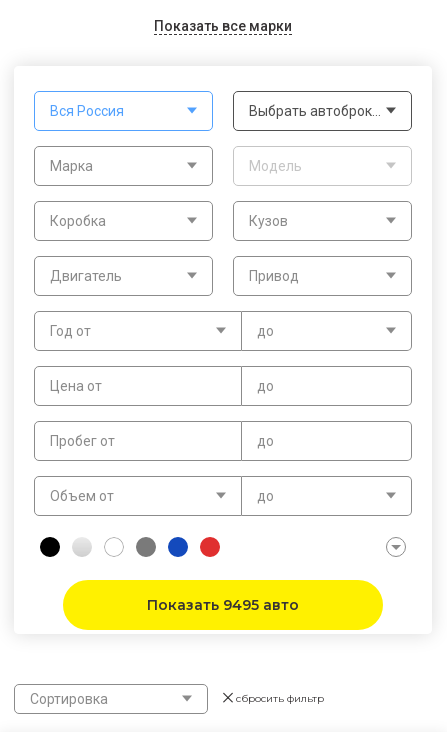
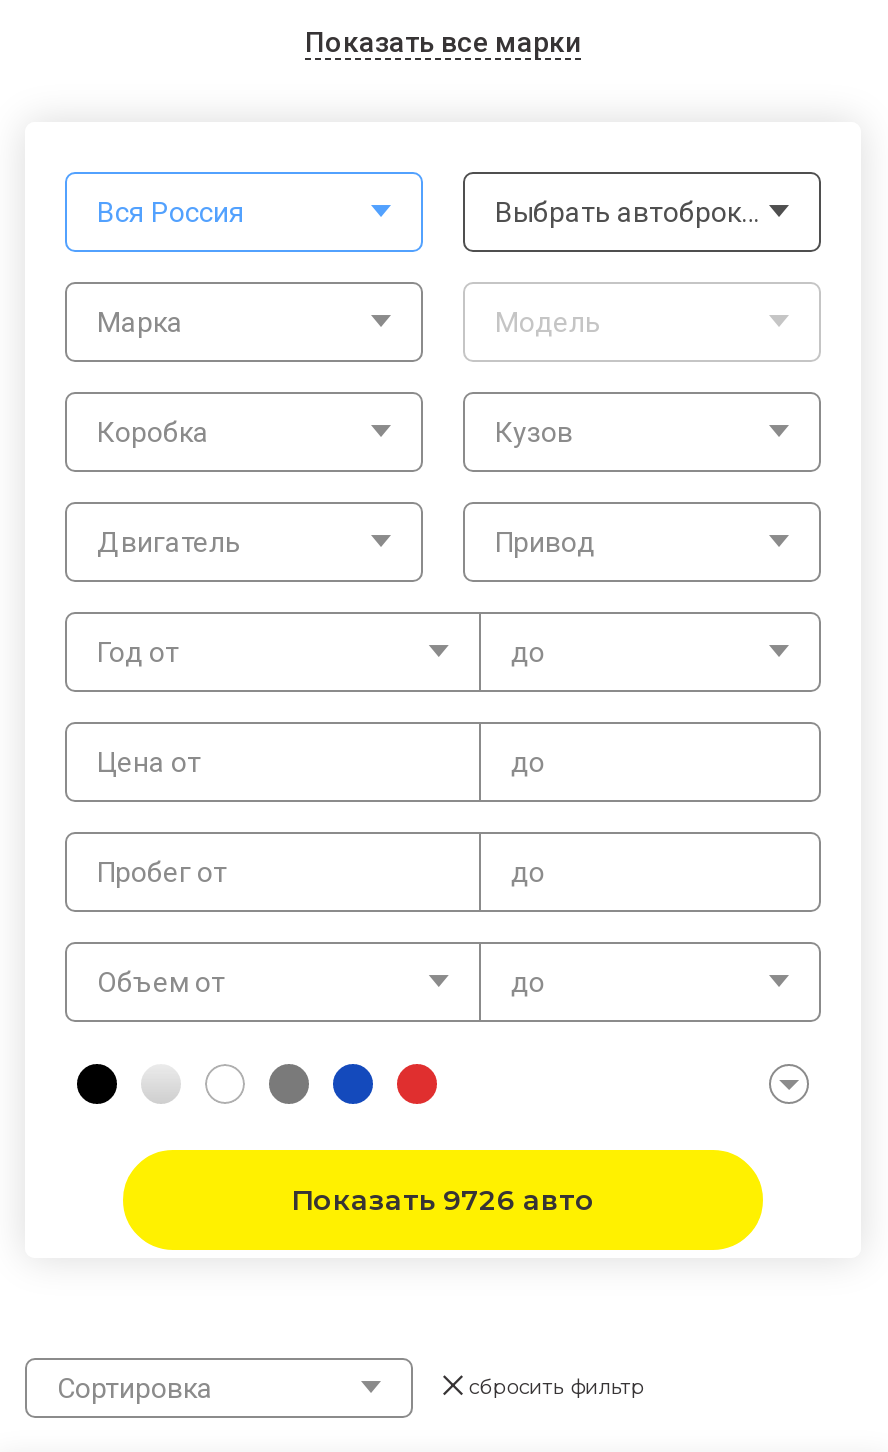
[147,595,299,613] Показать 9495 авто -> [291,1181,595,1217] Показать 9726 авто

